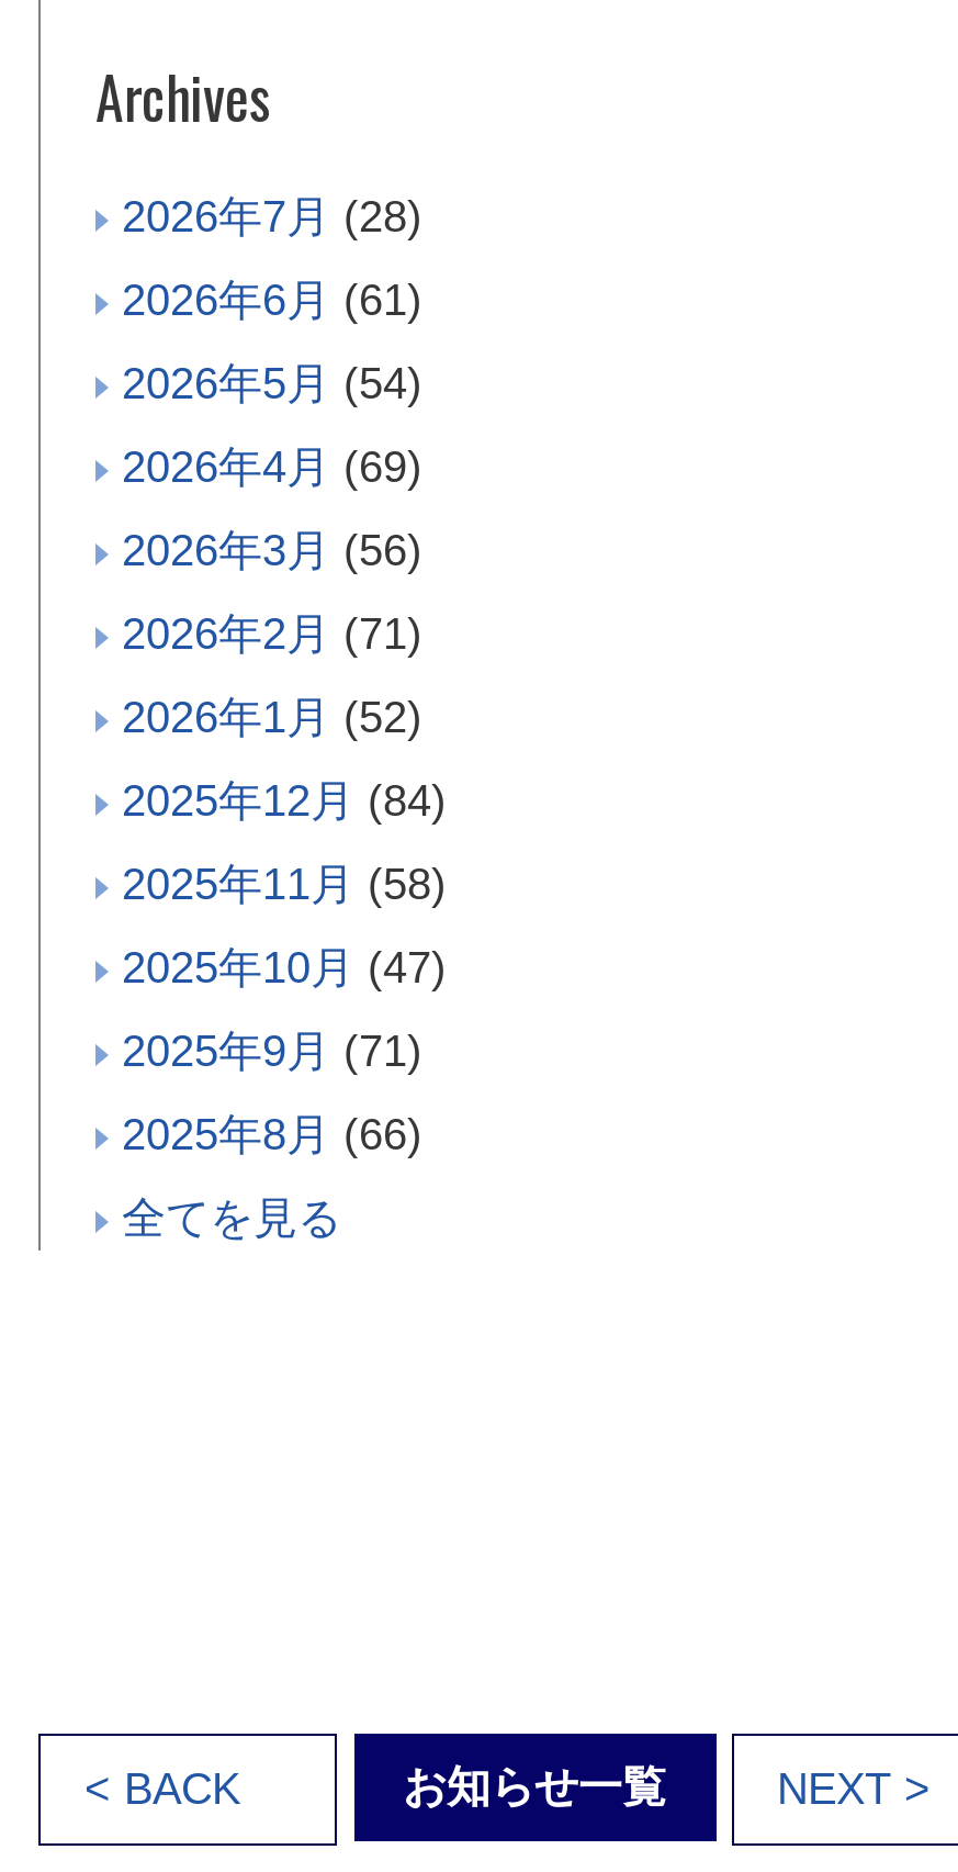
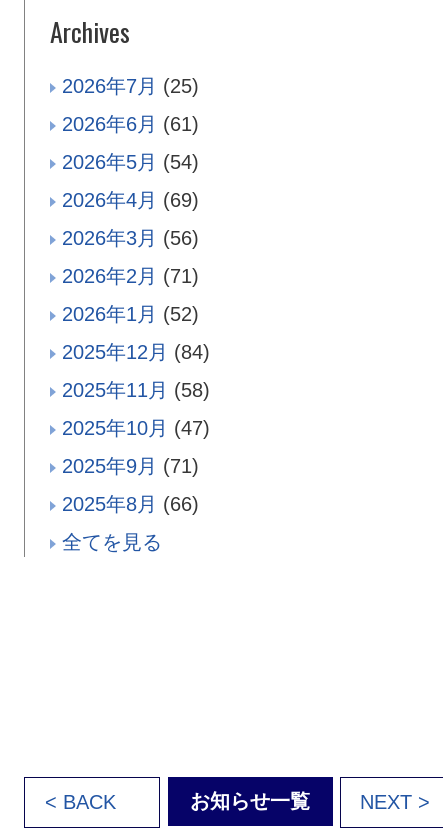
[122,193,422,242] 2026年7月(28) -> [62,75,199,97] 2026年7月(25)

